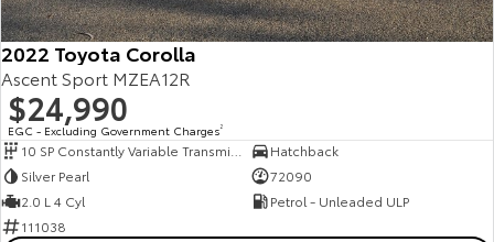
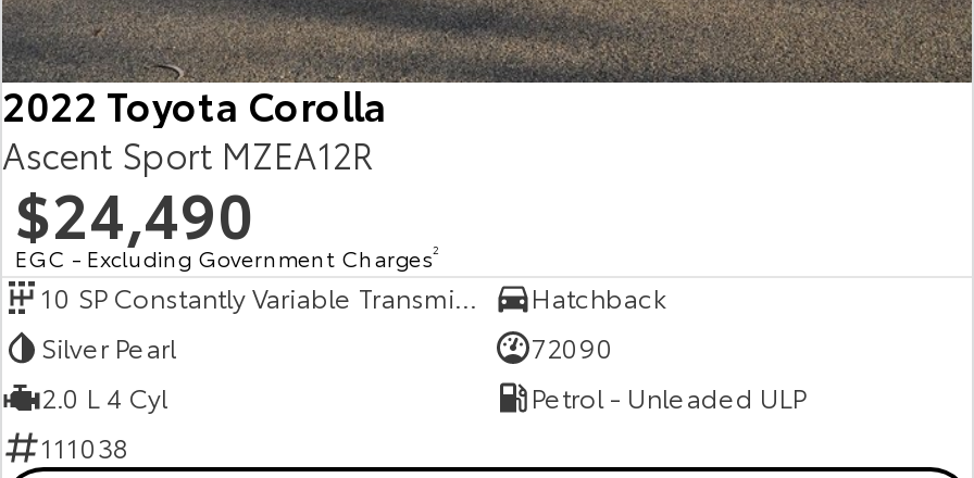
[8,84,128,128] $24,990 -> [15,167,252,254] $24,490

